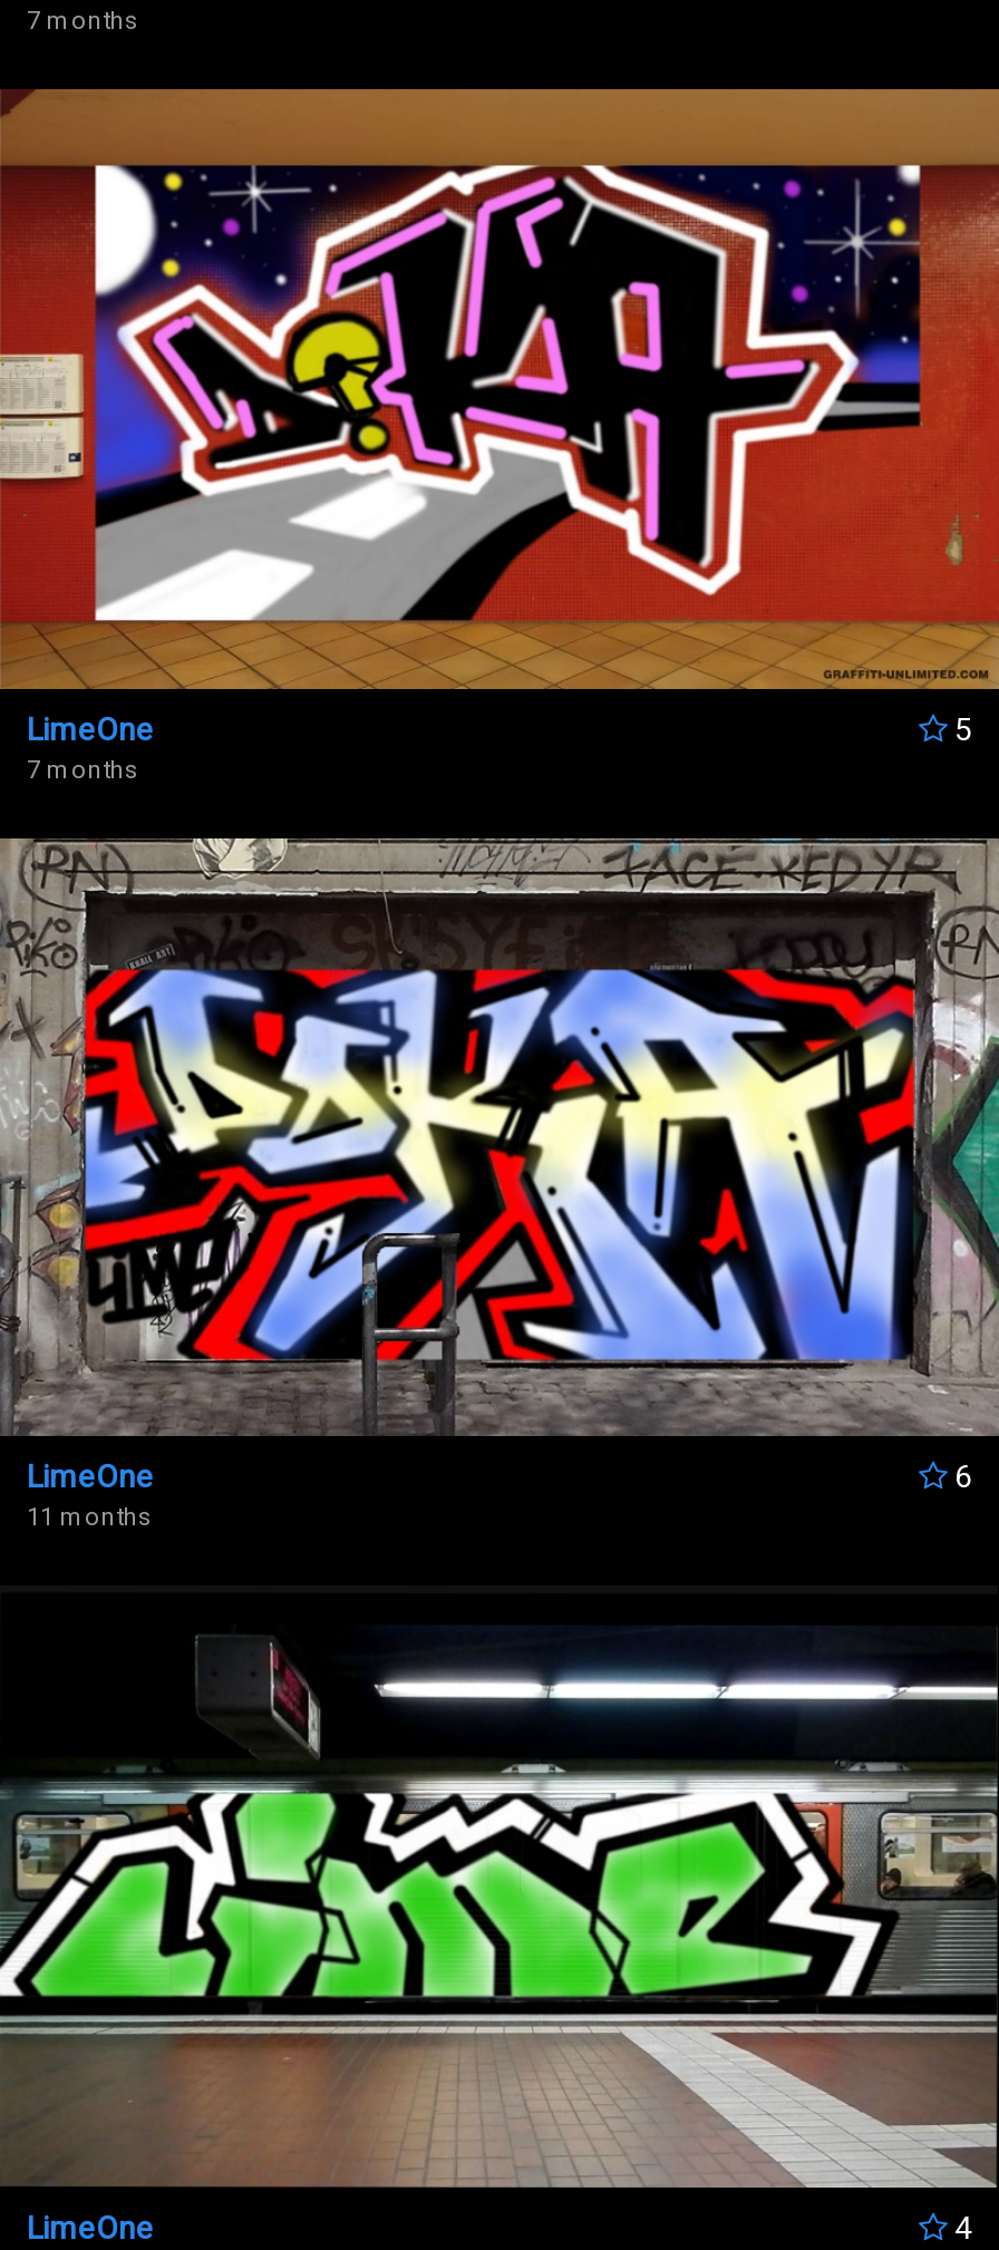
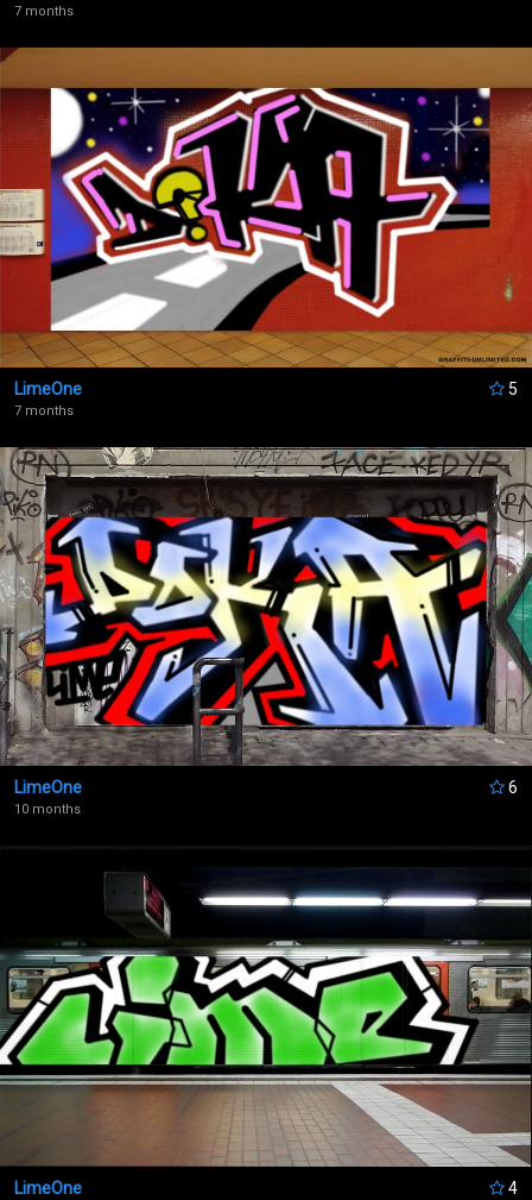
[27,1504,152,1533] 11 months -> [14,802,81,818] 10 months

